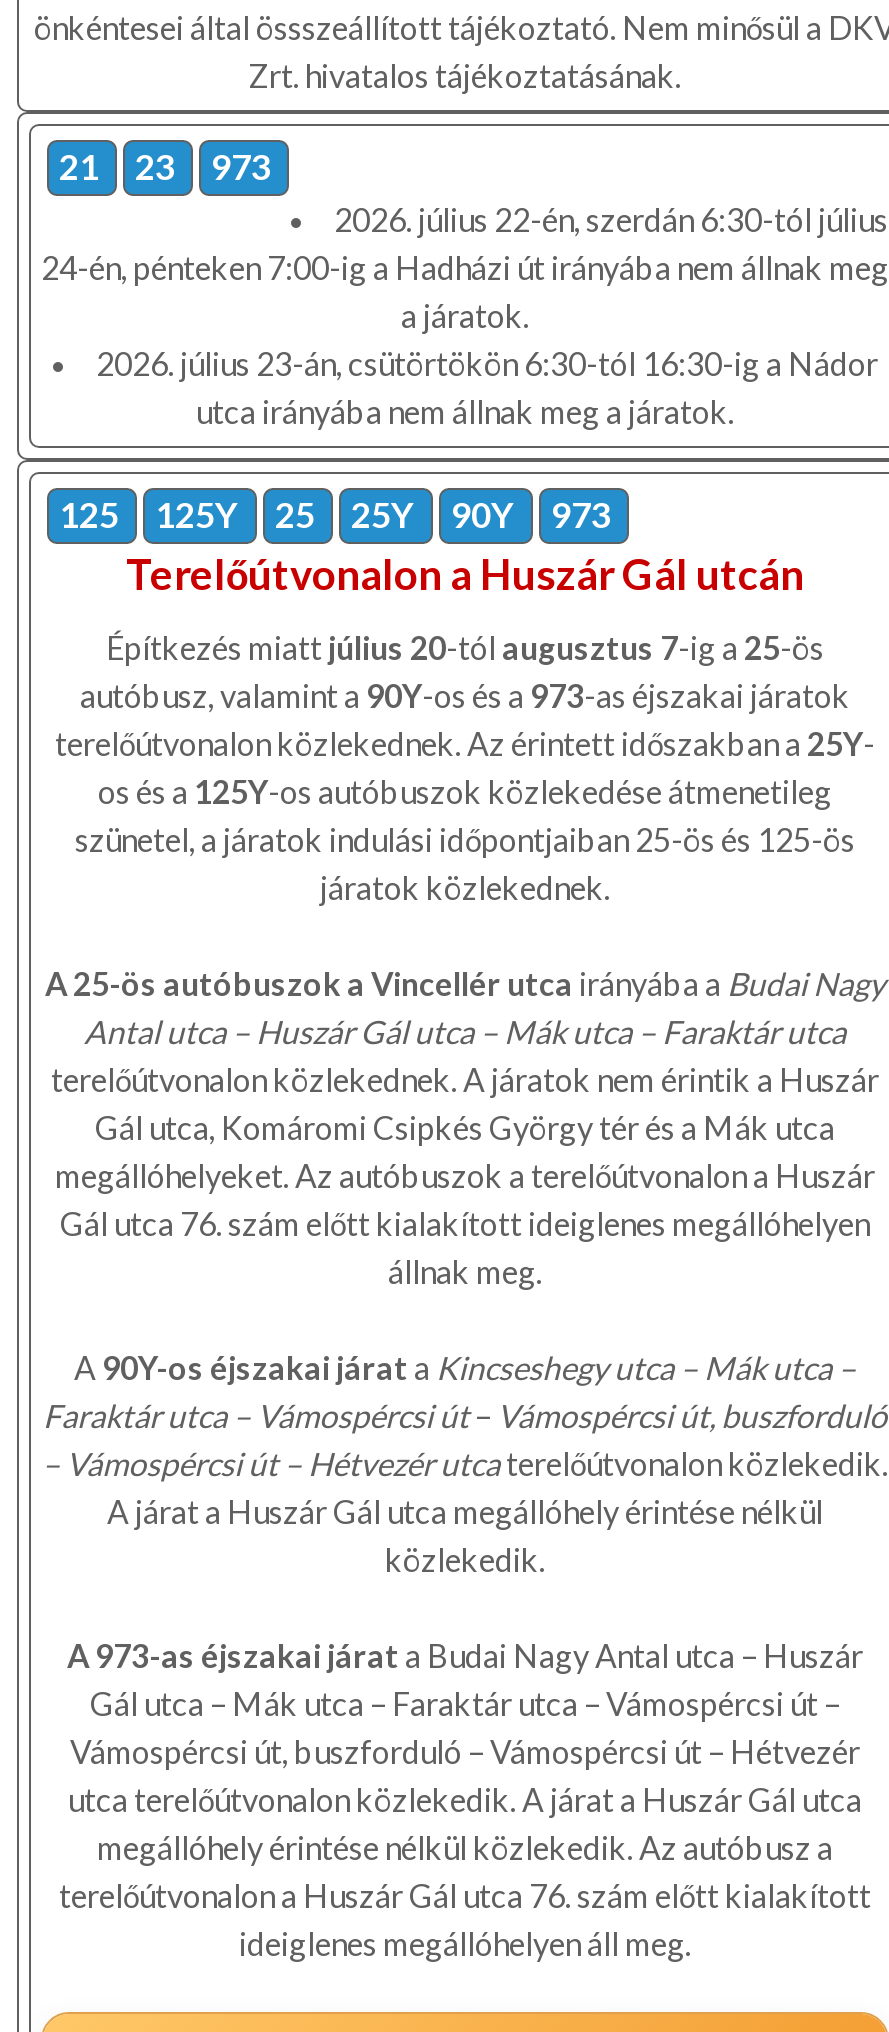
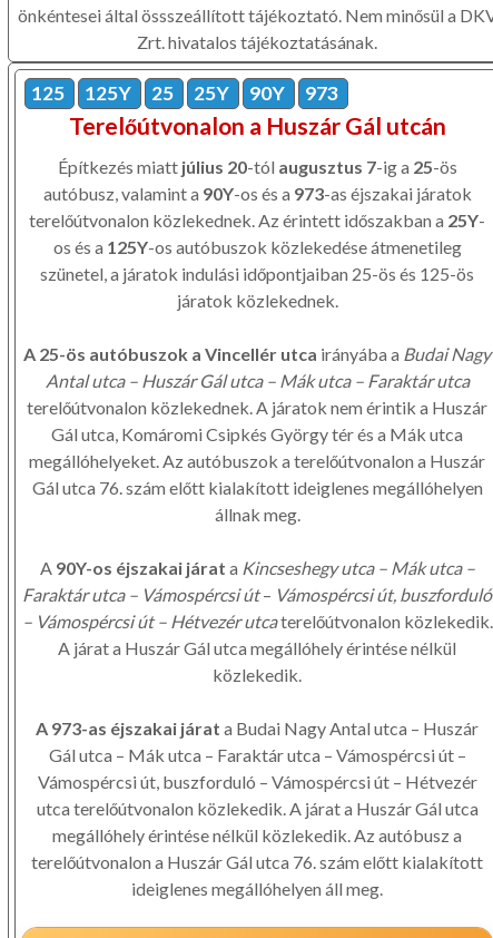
[41,145,889,429] 21 23 973 | 2026. július 22-én, szerdán 6:30-tól július | 24-én, pénteken 7:00-ig a Hadházi út irányába nem állnak meg | a járatok. | 2026. július 23-án, csütörtökön 6:30-tól 16:30-ig a Nádor | utca irányába nem állnak meg a járatok. -> none

